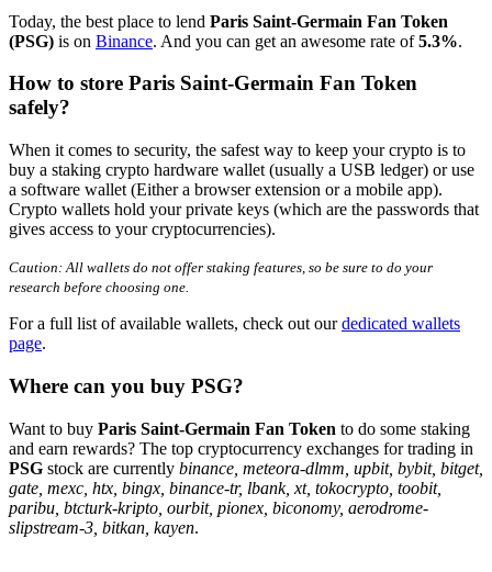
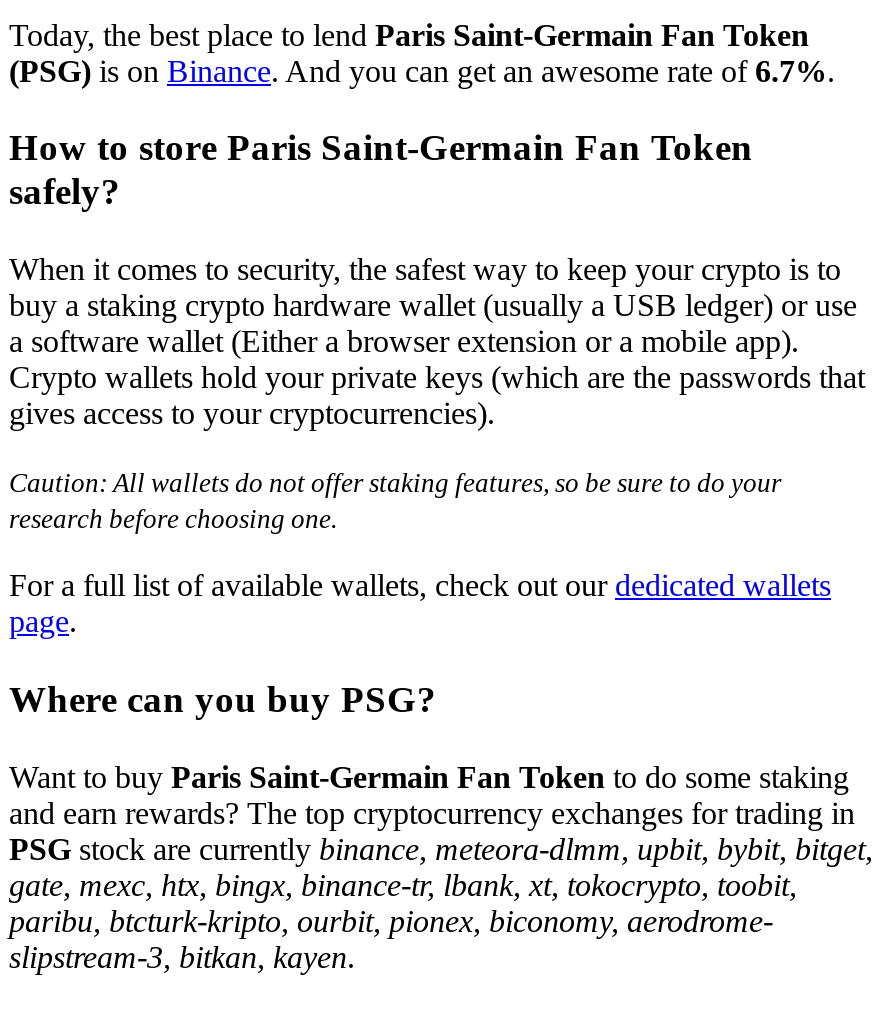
[9,32,462,50] (PSG) is on Binance. And you can get an awesome rate of 5.3%. -> [9,53,835,87] (PSG) is on Binance. And you can get an awesome rate of 6.7%.

